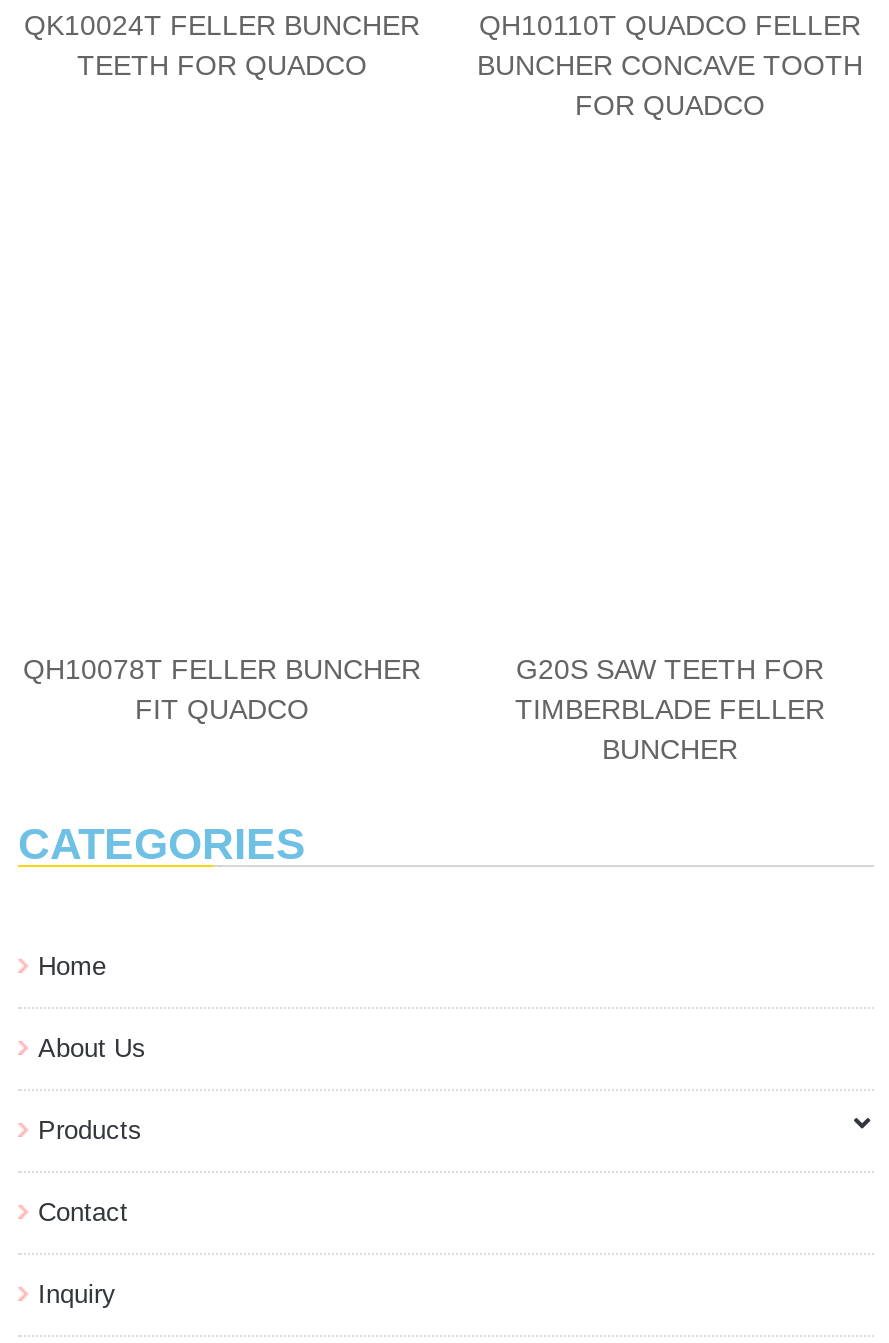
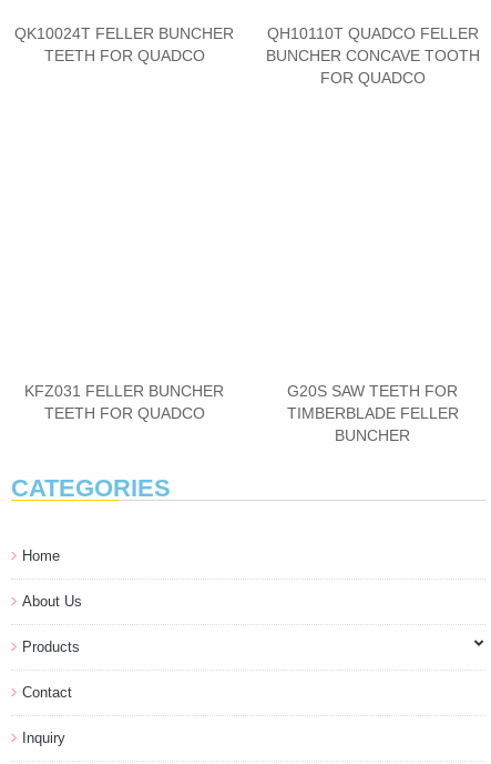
[23,653,421,725] QH10078T FELLER BUNCHER | FIT QUADCO -> [24,382,224,422] KFZ031 FELLER BUNCHER | TEETH FOR QUADCO

